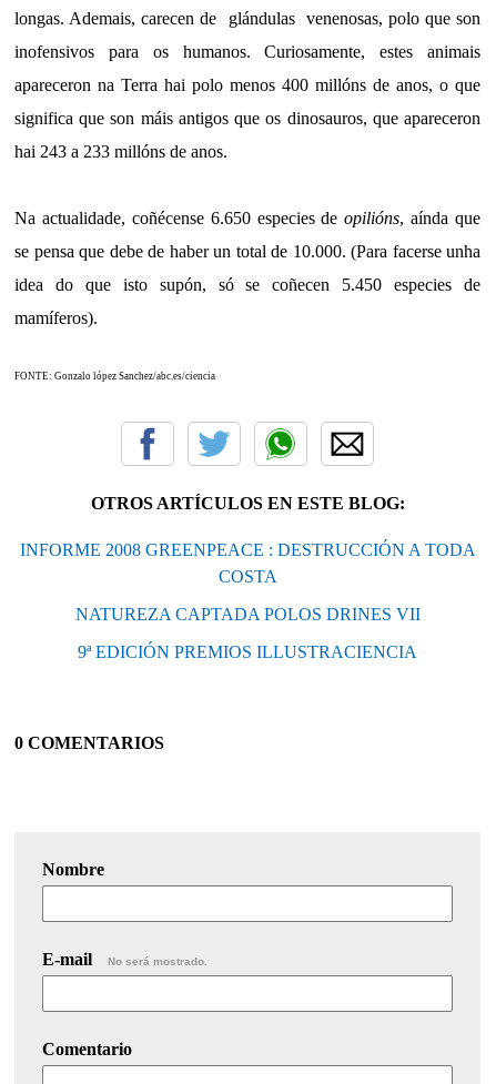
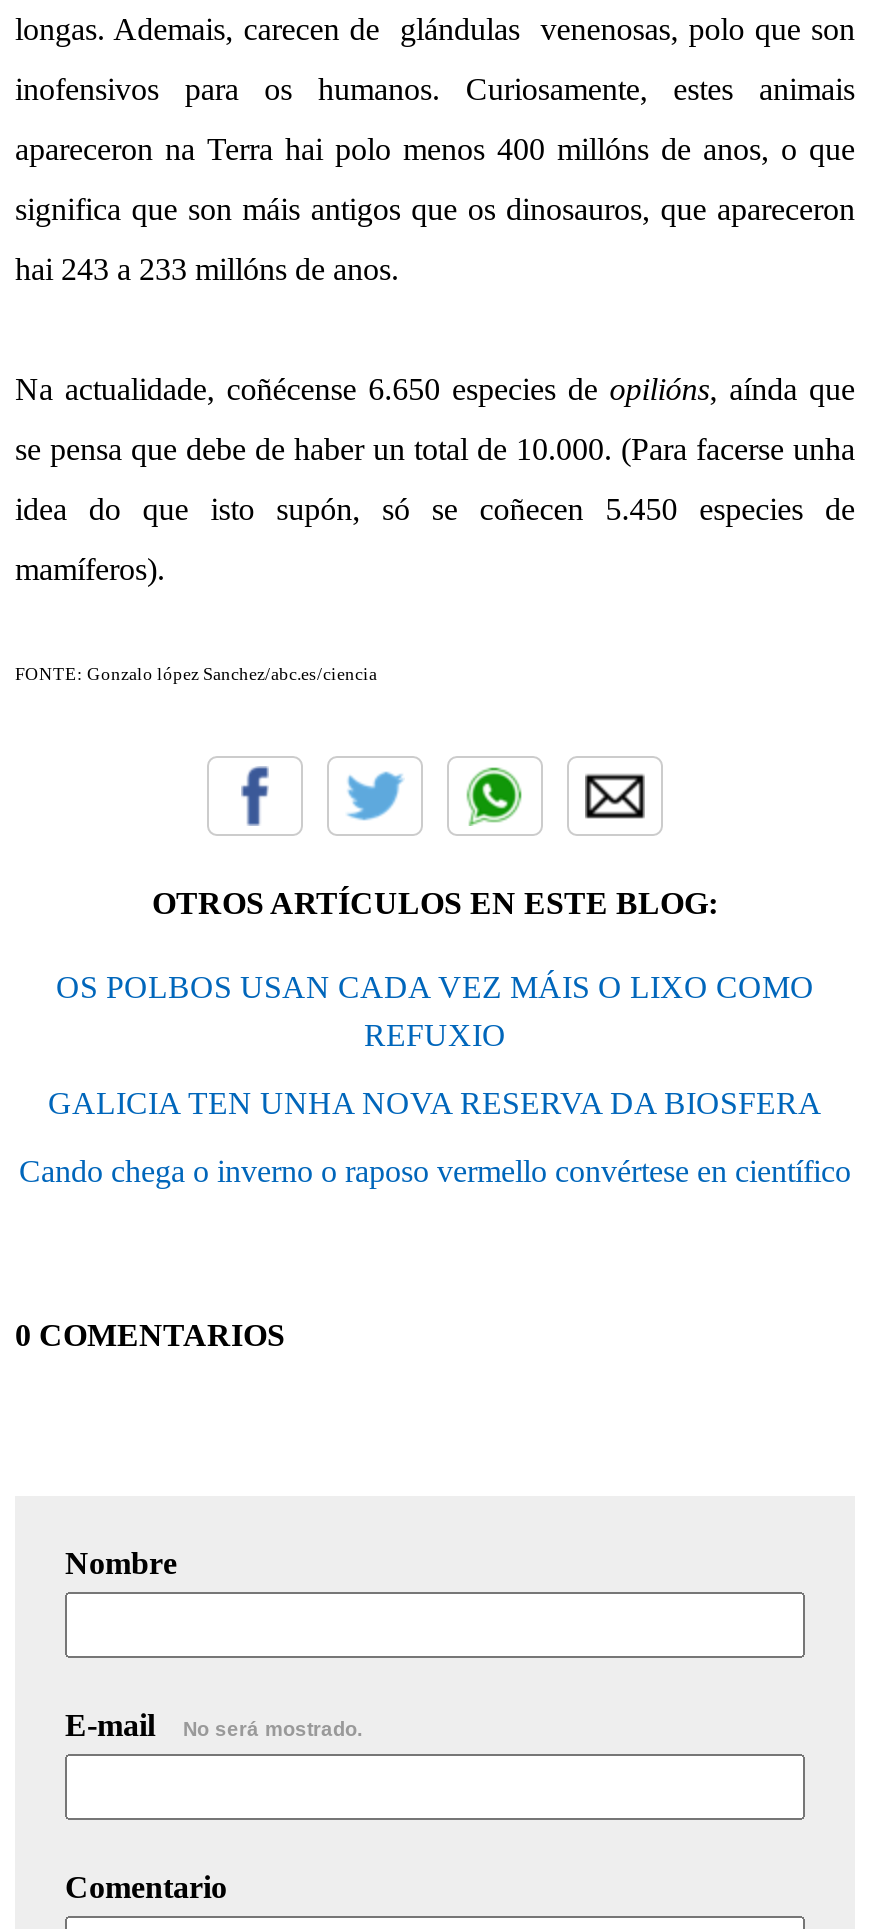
[19,540,475,586] INFORME 2008 GREENPEACE : DESTRUCCIÓN A TODA | COSTA -> [56,970,814,1052] OS POLBOS USAN CADA VEZ MÁIS O LIXO COMO | REFUXIO
[75,604,420,623] NATUREZA CAPTADA POLOS DRINES VII -> [48,1086,822,1120] GALICIA TEN UNHA NOVA RESERVA DA BIOSFERA
[78,642,417,661] 9ª EDICIÓN PREMIOS ILLUSTRACIENCIA -> [19,1154,851,1188] Cando chega o inverno o raposo vermello convértese en científico

